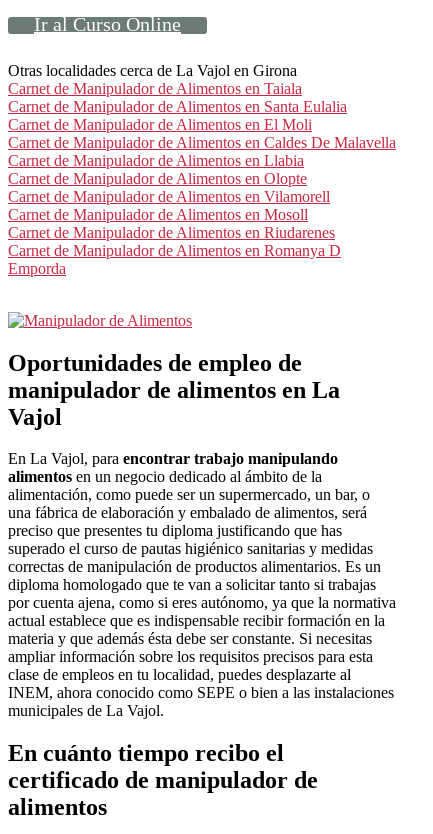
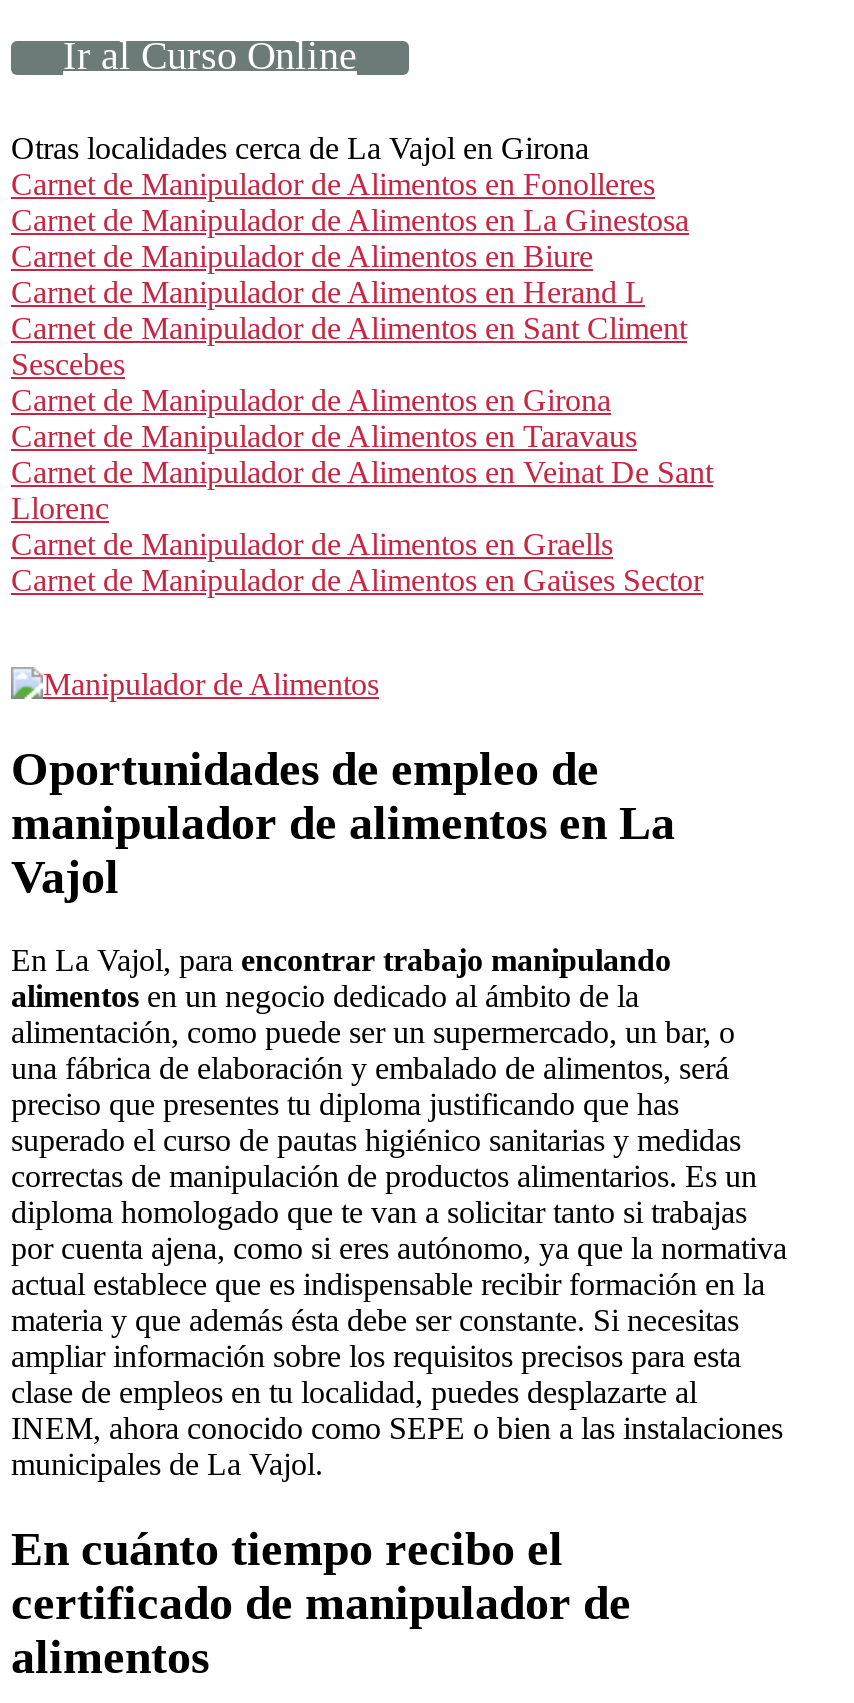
[8,80,396,277] Carnet de Manipulador de Alimentos en Taiala | Carnet de Manipulador de Alimentos en Santa Eulalia | Carnet de Manipulador de Alimentos en El Moli | Carnet de Manipulador de Alimentos en Caldes De Malavella | Carnet de Manipulador de Alimentos en Llabia | Carnet de Manipulador de Alimentos en Olopte | Carnet de Manipulador de Alimentos en Vilamorell | Carnet de Manipulador de Alimentos en Mosoll | Carnet de Manipulador de Alimentos en Riudarenes | Carnet de Manipulador de Alimentos en Romanya D | Emporda -> [11,166,713,596] Carnet de Manipulador de Alimentos en Fonolleres | Carnet de Manipulador de Alimentos en La Ginestosa | Carnet de Manipulador de Alimentos en Biure | Carnet de Manipulador de Alimentos en Herand L | Carnet de Manipulador de Alimentos en Sant Climent | Sescebes | Carnet de Manipulador de Alimentos en Girona | Carnet de Manipulador de Alimentos en Taravaus | Carnet de Manipulador de Alimentos en Veinat De Sant | Llorenc | Carnet de Manipulador de Alimentos en Graells | Carnet de Manipulador de Alimentos en Gaüses Sector

